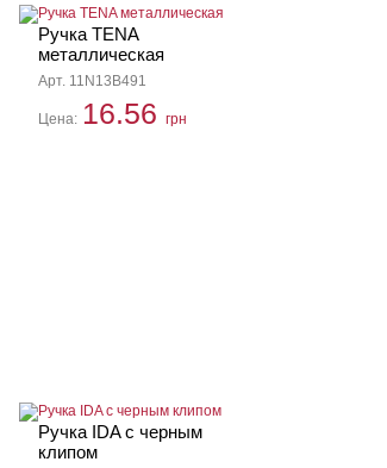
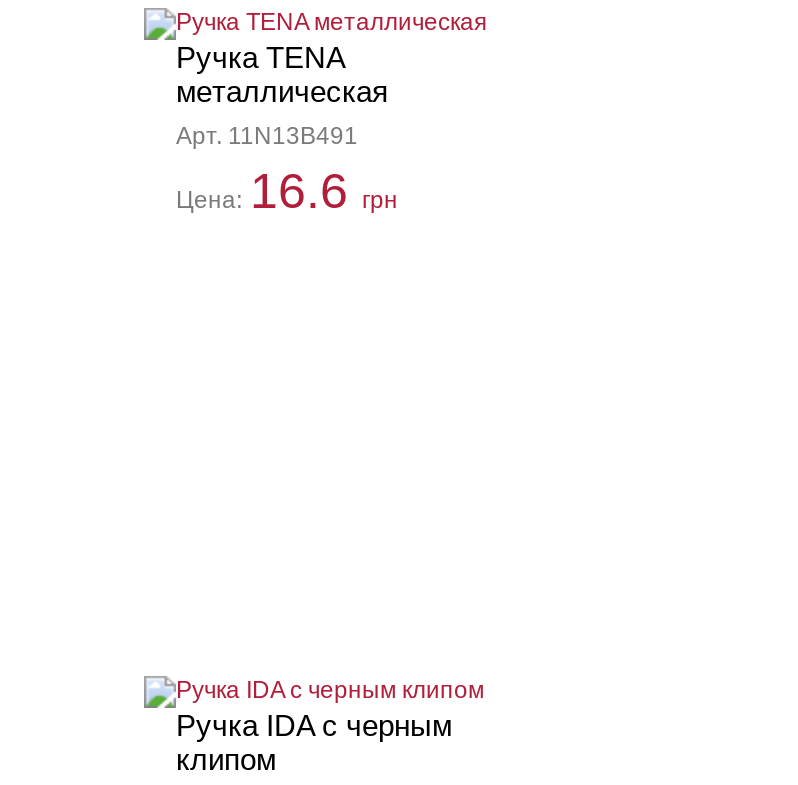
[38,96,187,130] Цена: 16.56 грн -> [176,162,398,218] Цена: 16.6 грн

